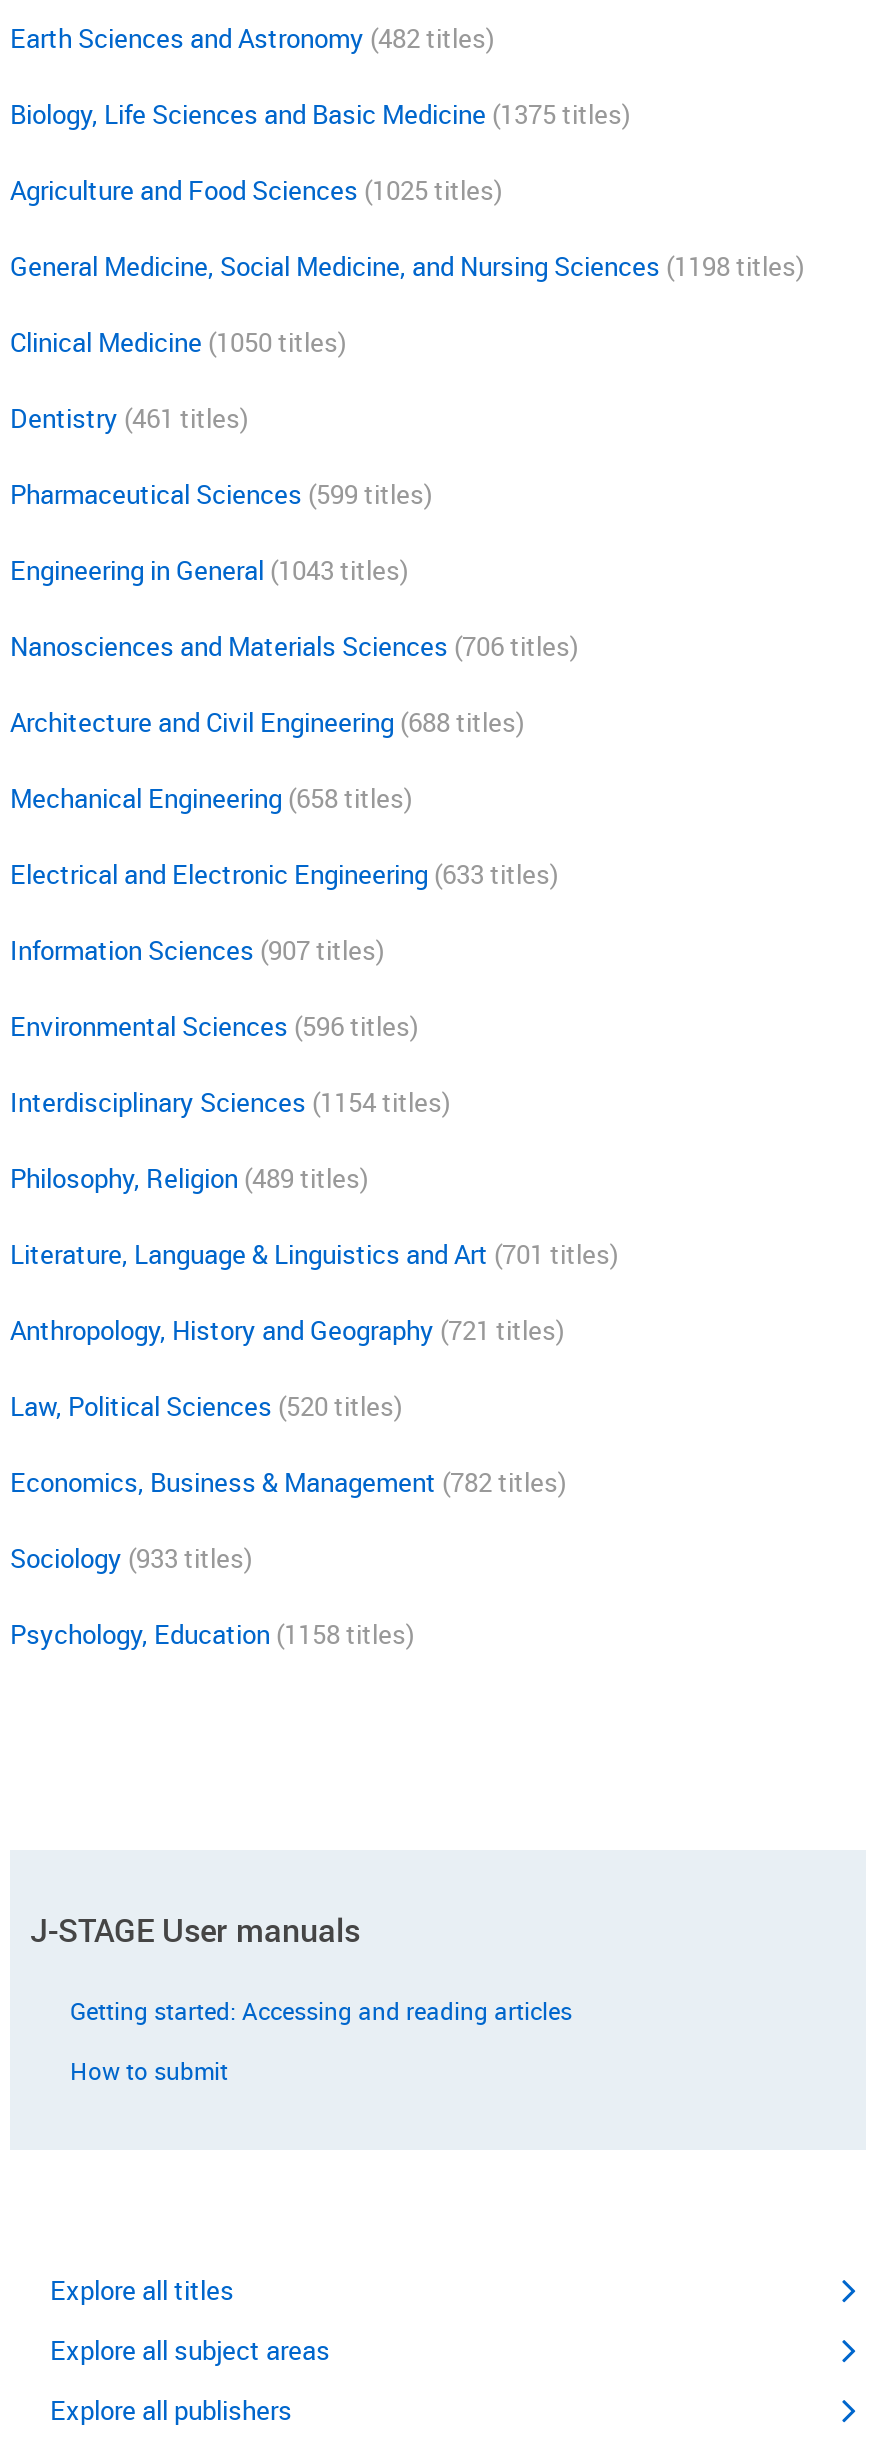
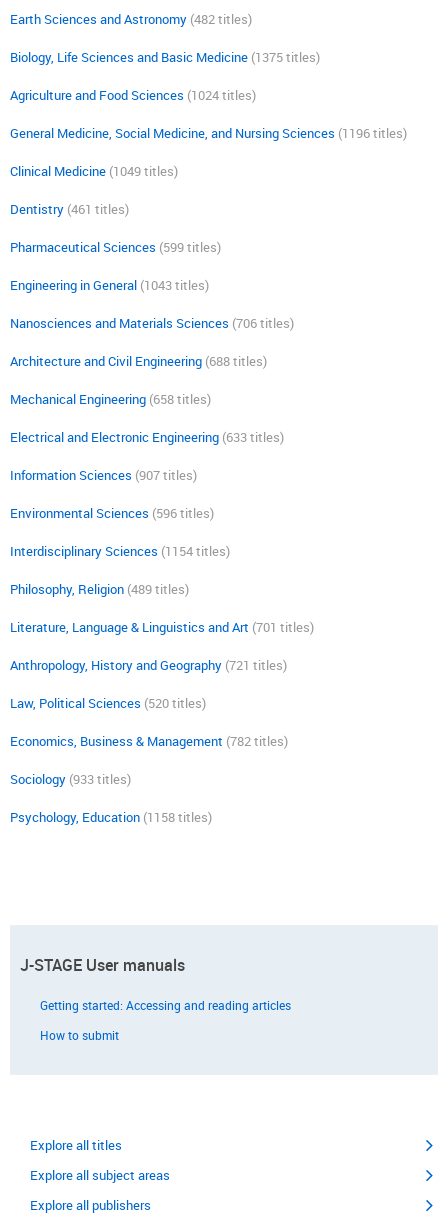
[10,172,502,208] Agriculture and Food Sciences (1025 titles) -> [10,86,256,104] Agriculture and Food Sciences (1024 titles)
[10,248,804,284] General Medicine, Social Medicine, and Nursing Sciences (1198 titles) -> [10,124,407,142] General Medicine, Social Medicine, and Nursing Sciences (1196 titles)
[10,324,346,360] Clinical Medicine (1050 titles) -> [10,162,178,180] Clinical Medicine (1049 titles)

